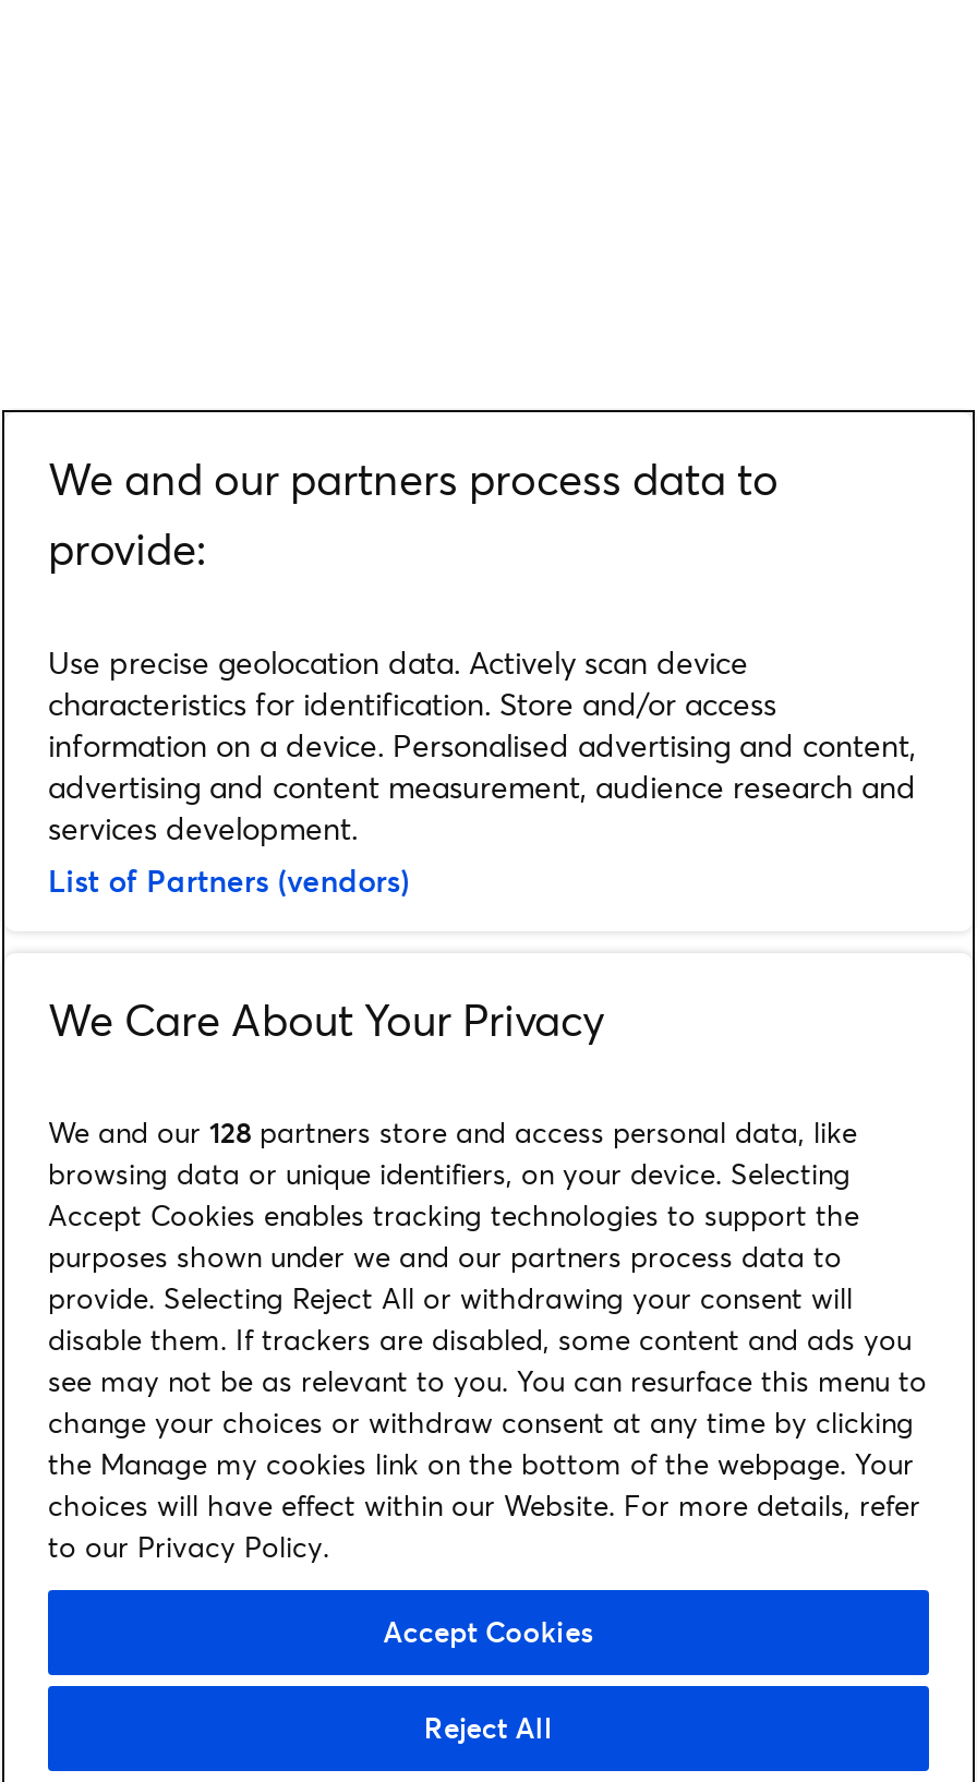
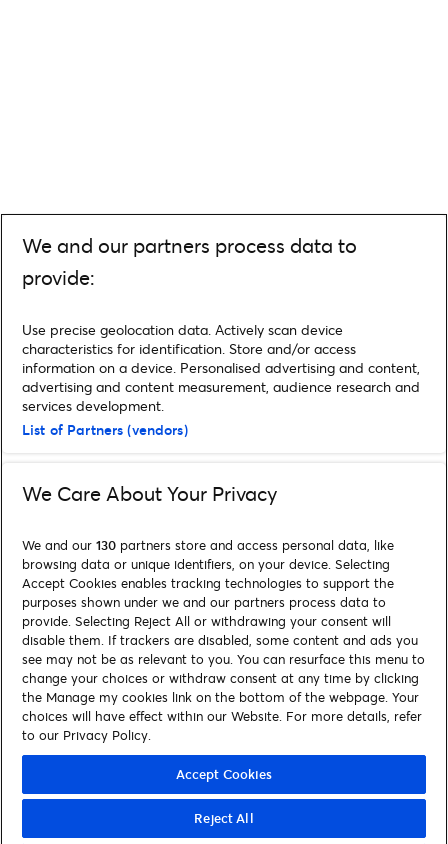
[48,1112,857,1152] We and our 128 partners store and access personal data, like -> [22,536,394,554] We and our 130 partners store and access personal data, like

